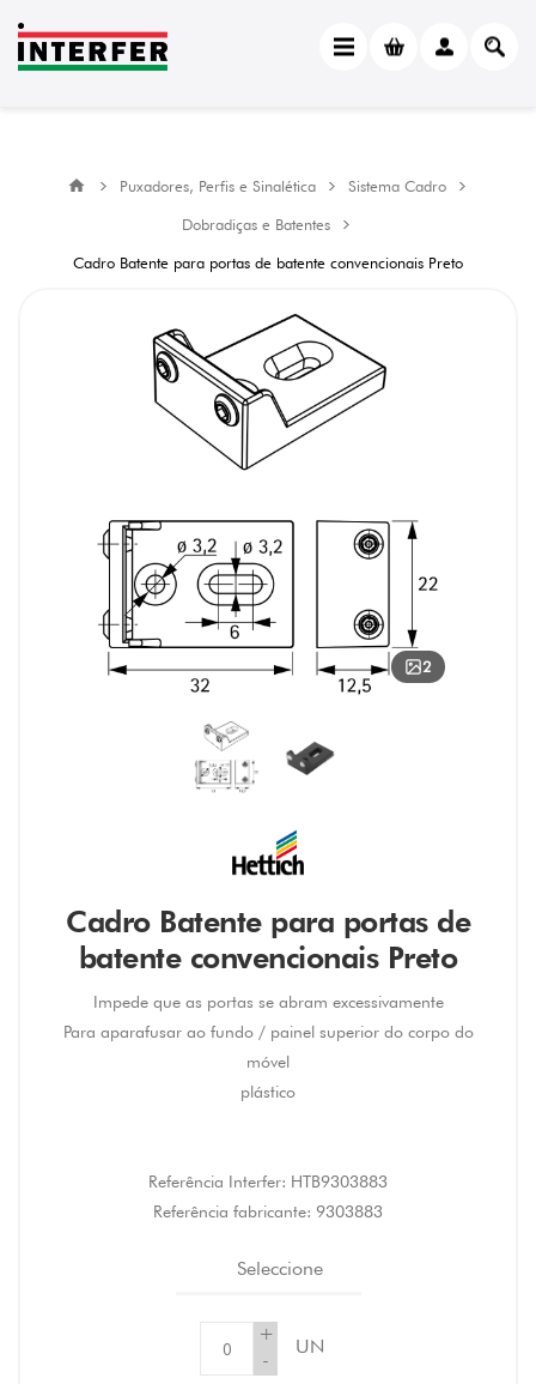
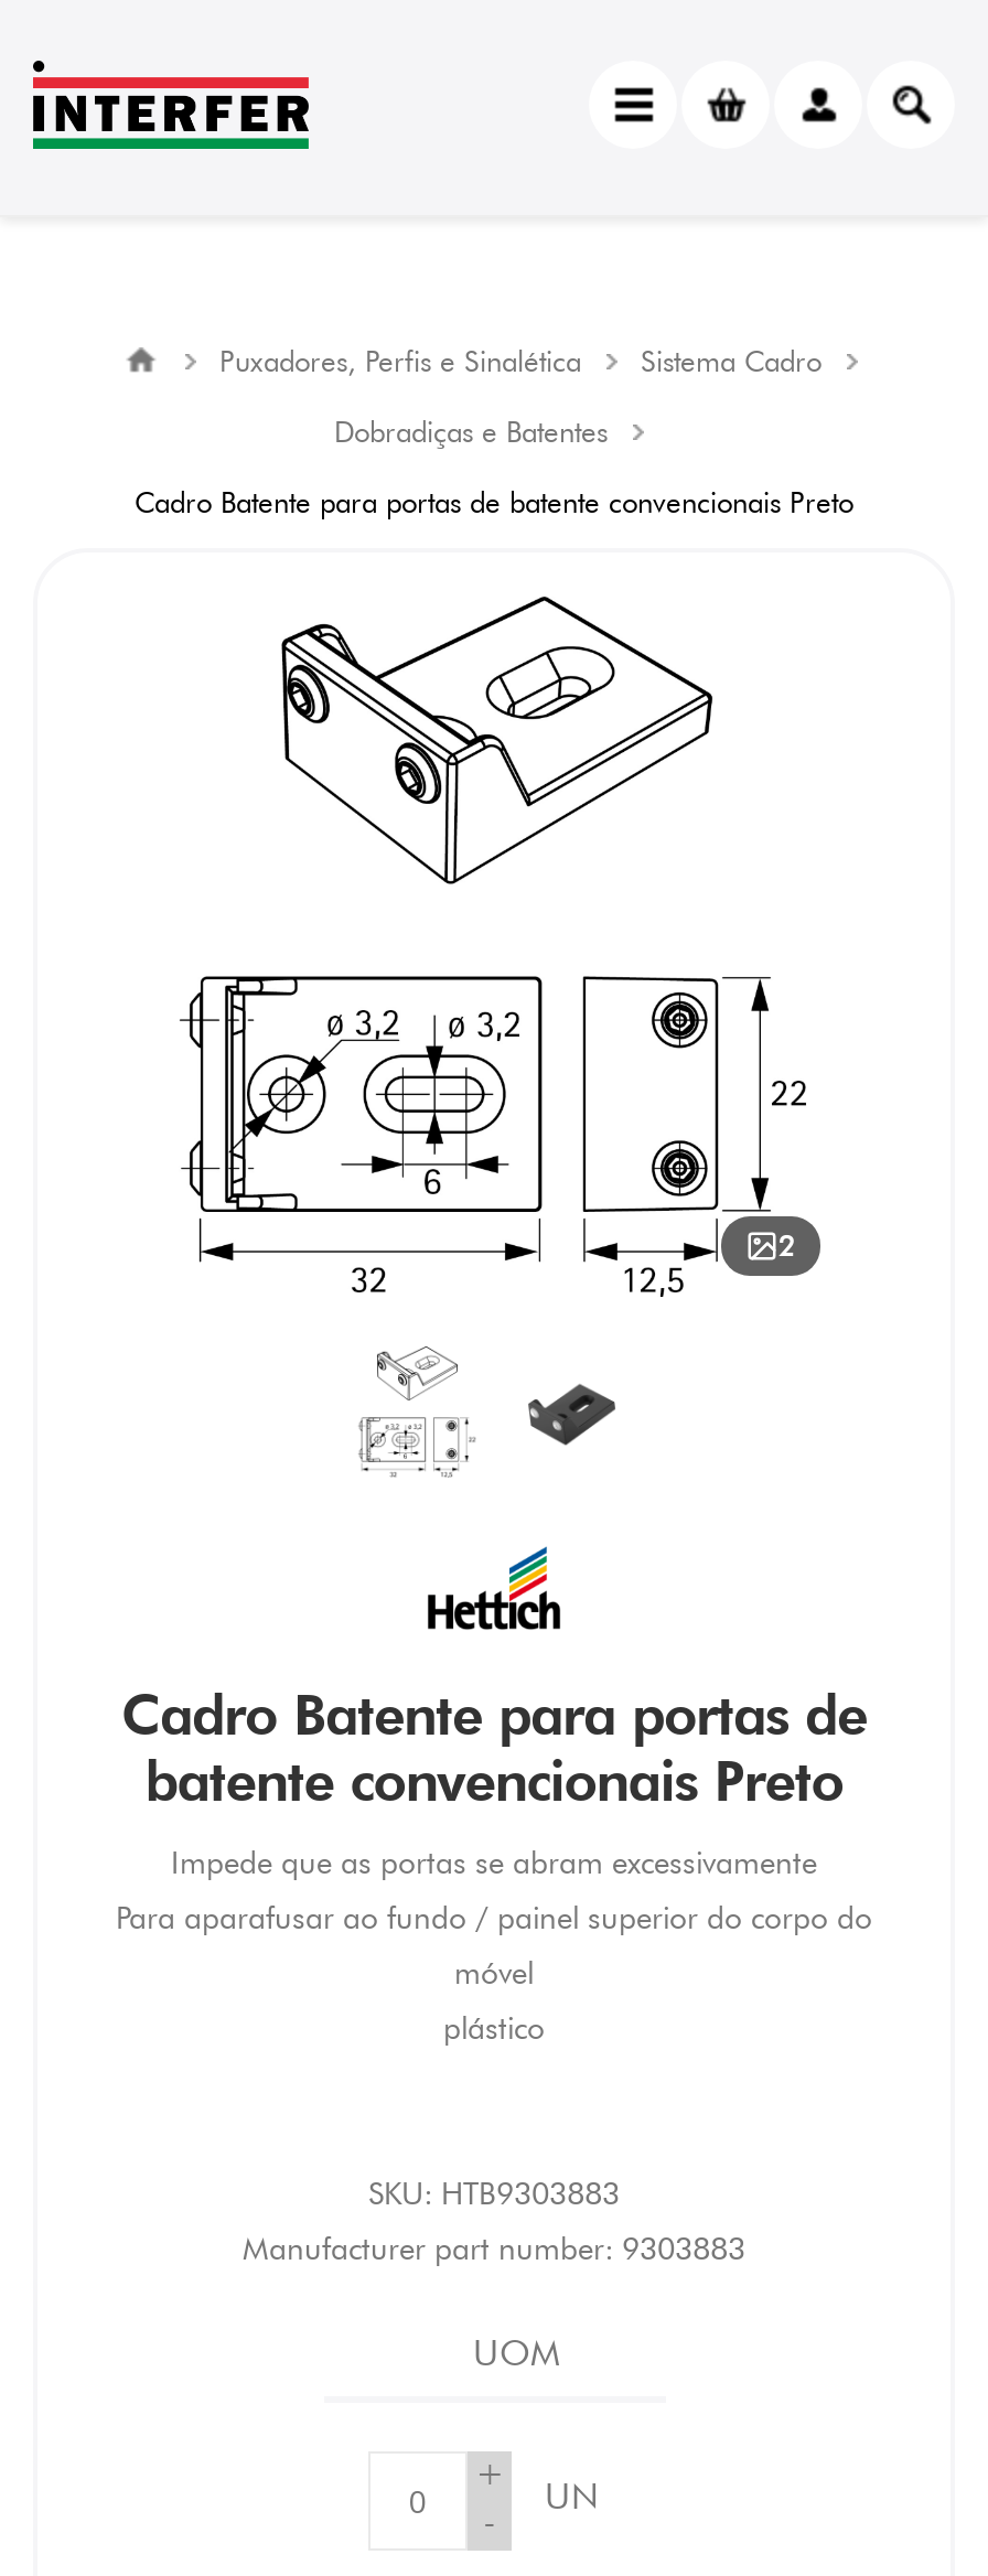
[148,1172,388,1191] Referência Interfer: HTB9303883 -> [368,2175,620,2211] SKU: HTB9303883
[153,1202,383,1221] Referência fabricante: 9303883 -> [243,2230,745,2266] Manufacturer part number: 9303883
[237,1257,323,1280] Seleccione -> [473,2332,559,2374] UOM

